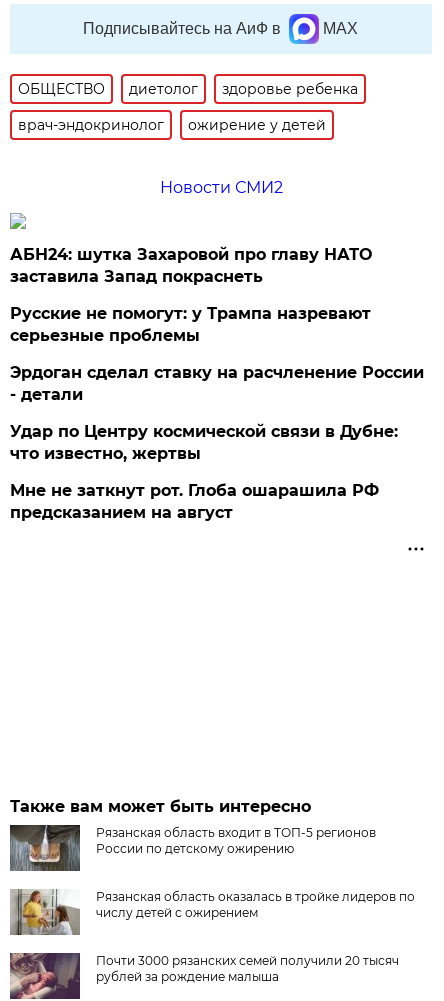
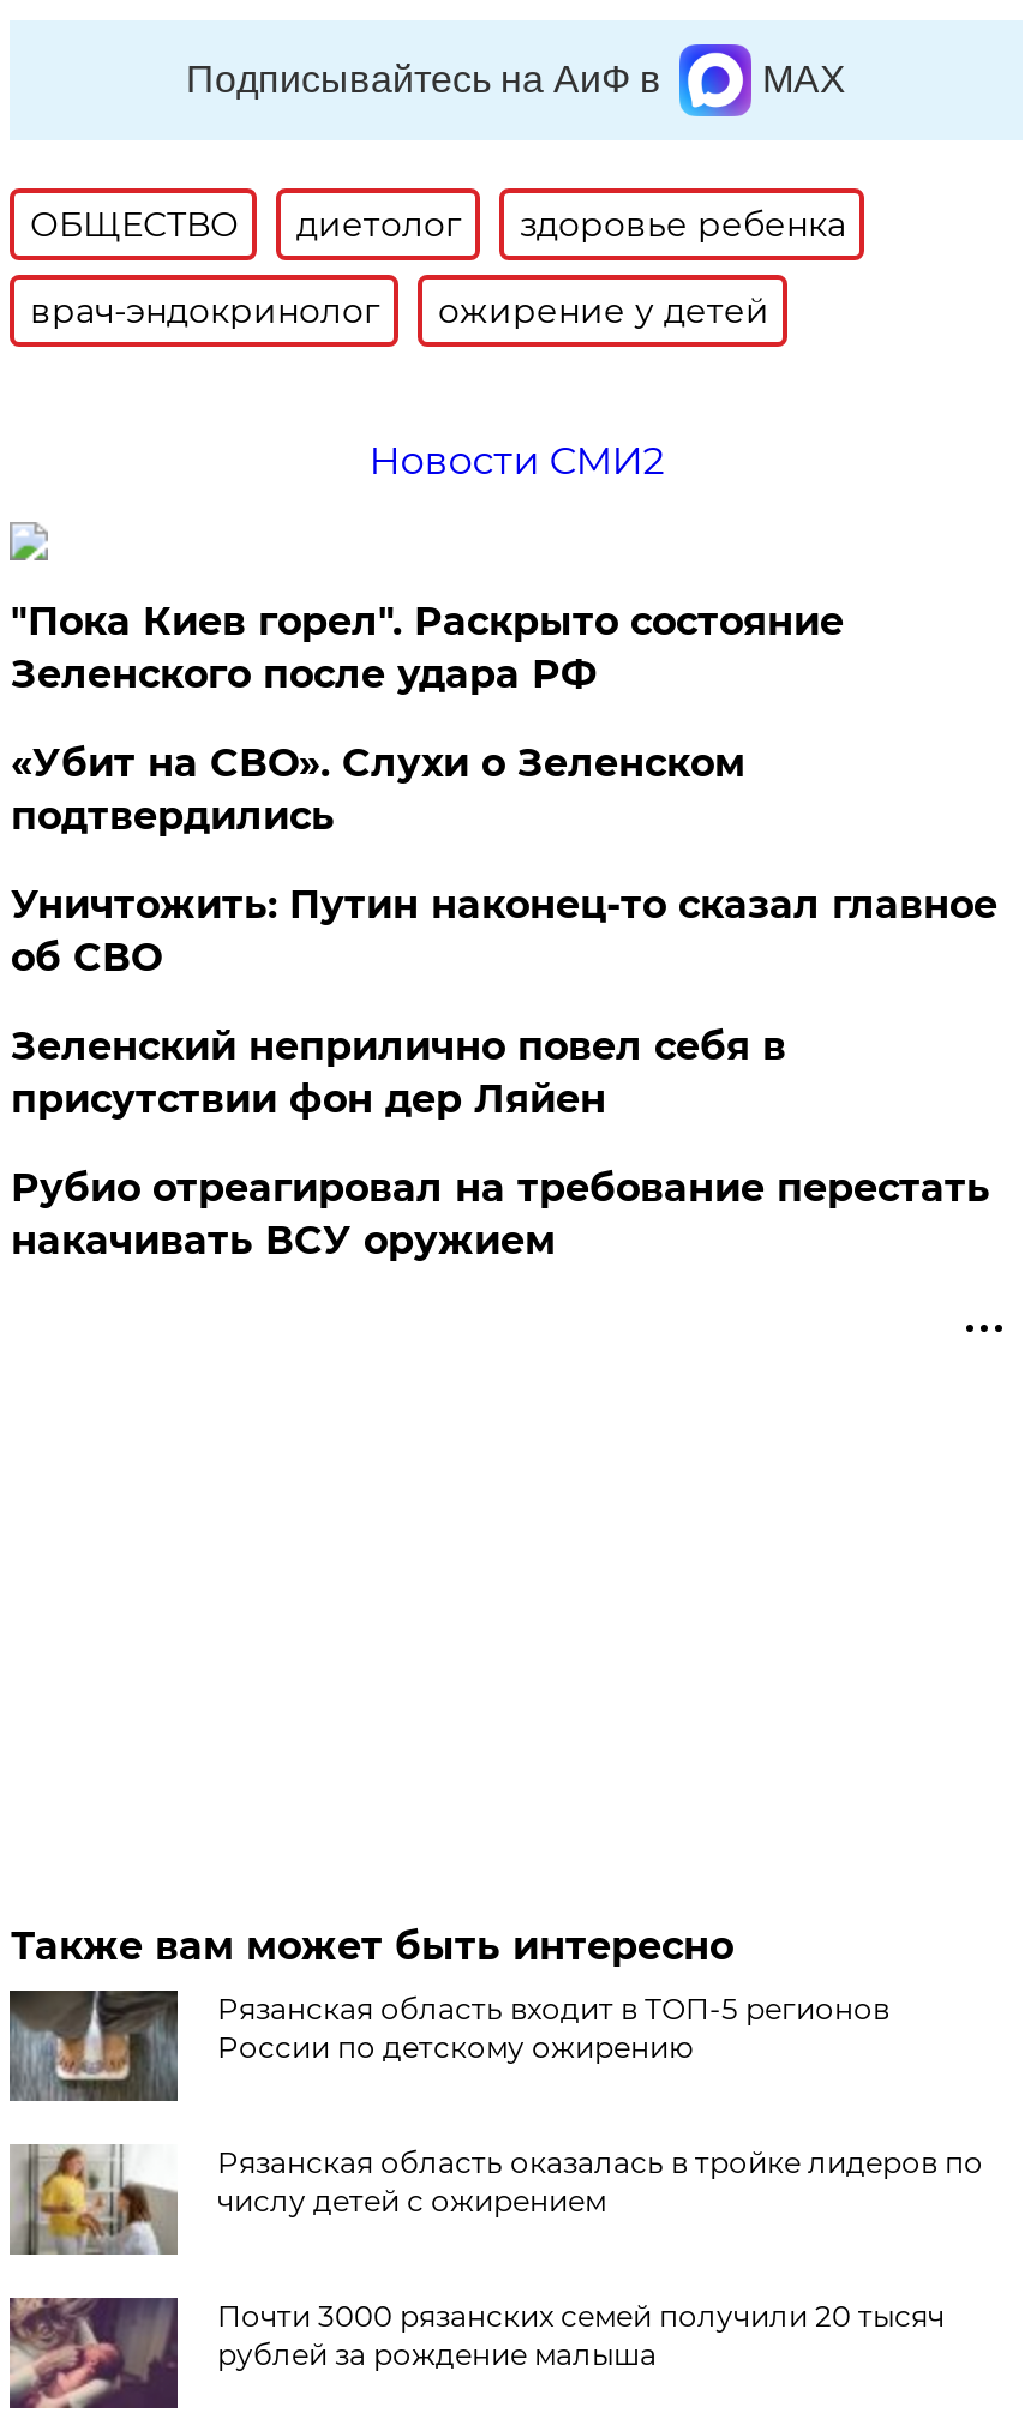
[10,245,372,286] АБН24: шутка Захаровой про главу НАТО | заставила Запад покраснеть -> [11,599,844,697] "Пока Киев горел". Раскрыто состояние | Зеленского после удара РФ
[10,304,371,345] Русские не помогут: у Трампа назревают | серьезные проблемы -> [11,740,745,839] «Убит на СВО». Слухи о Зеленском | подтвердились
[10,363,424,404] Эрдоган сделал ставку на расчленение России | - детали -> [11,882,997,980] Уничтожить: Путин наконец-то сказал главное | об СВО
[10,422,398,463] Удар по Центру космической связи в Дубне: | что известно, жертвы -> [11,1024,786,1122] Зеленский неприлично повел cебя в | присутствии фон дер Ляйен
[10,481,379,522] Мне не заткнут рот. Глоба ошарашила РФ | предсказанием на август -> [11,1165,990,1263] Рубио отреагировал на требование перестать | накачивать ВСУ оружием

